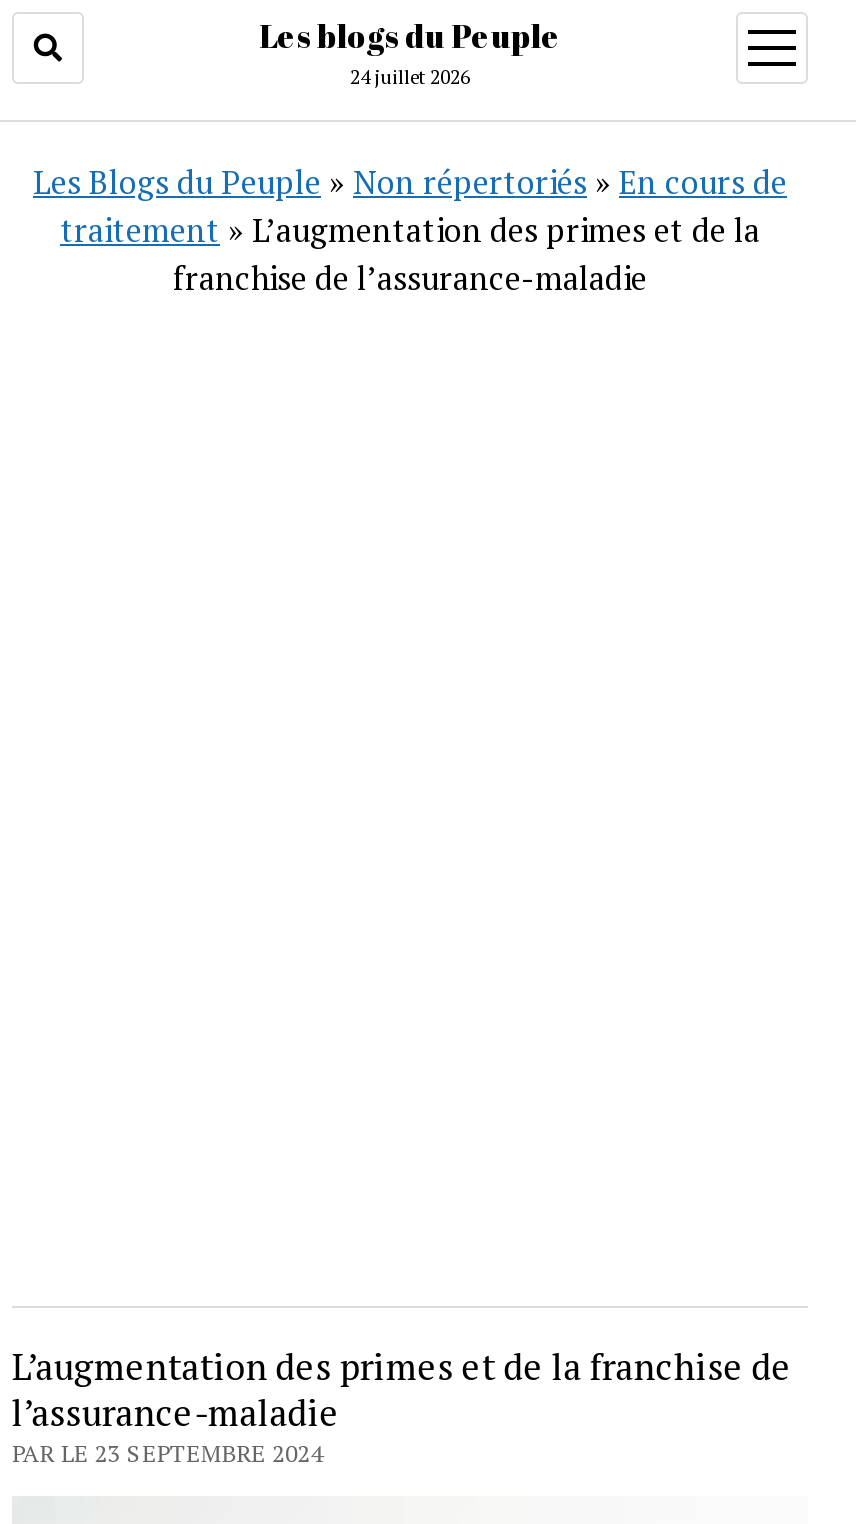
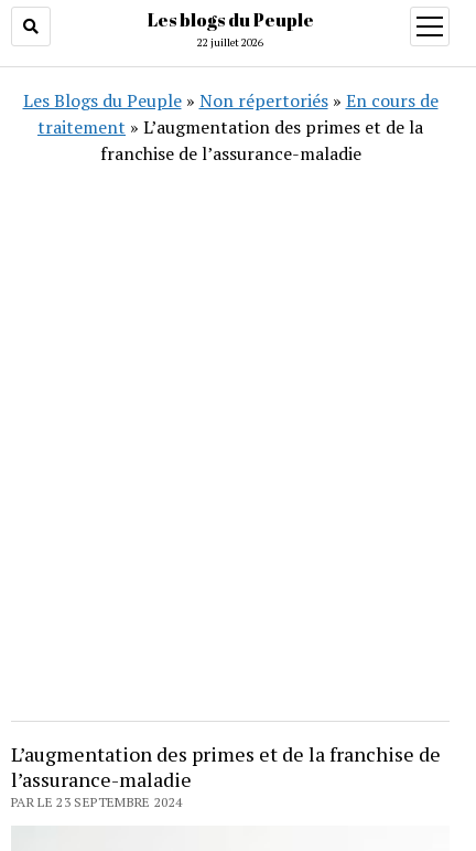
[350,64,470,90] 24 juillet 2026 -> [197,35,263,50] 22 juillet 2026

